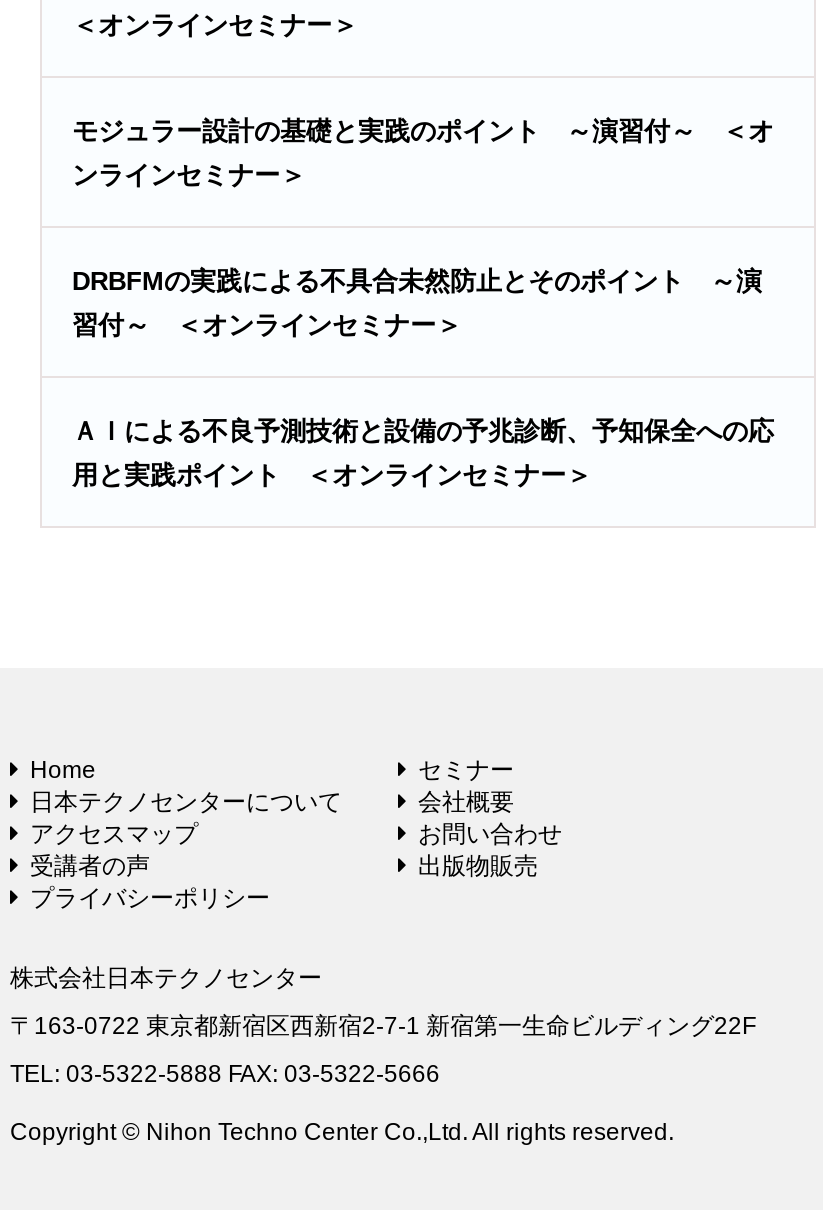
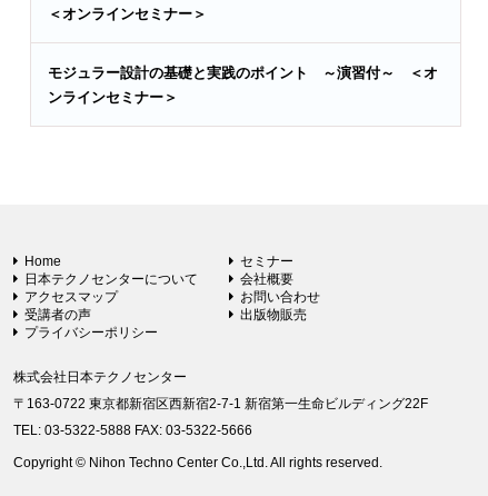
[72,266,762,340] DRBFMの実践による不具合未然防止とそのポイント ～演 | 習付～ ＜オンラインセミナー＞ -> none
[72,416,774,490] ＡＩによる不良予測技術と設備の予兆診断、予知保全への応 | 用と実践ポイント ＜オンラインセミナー＞ -> none

